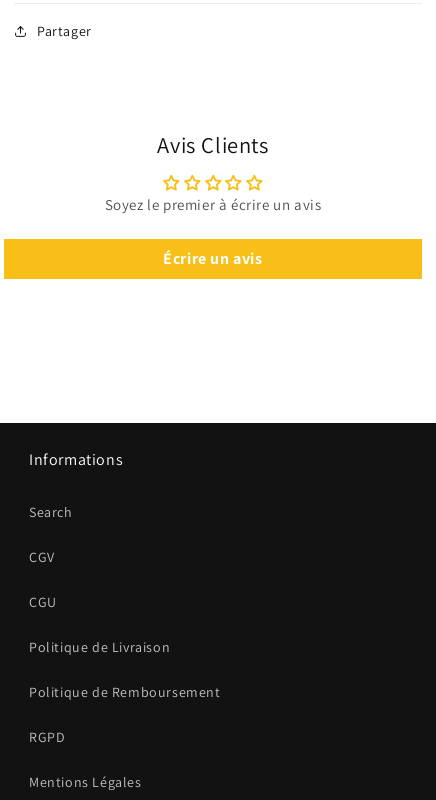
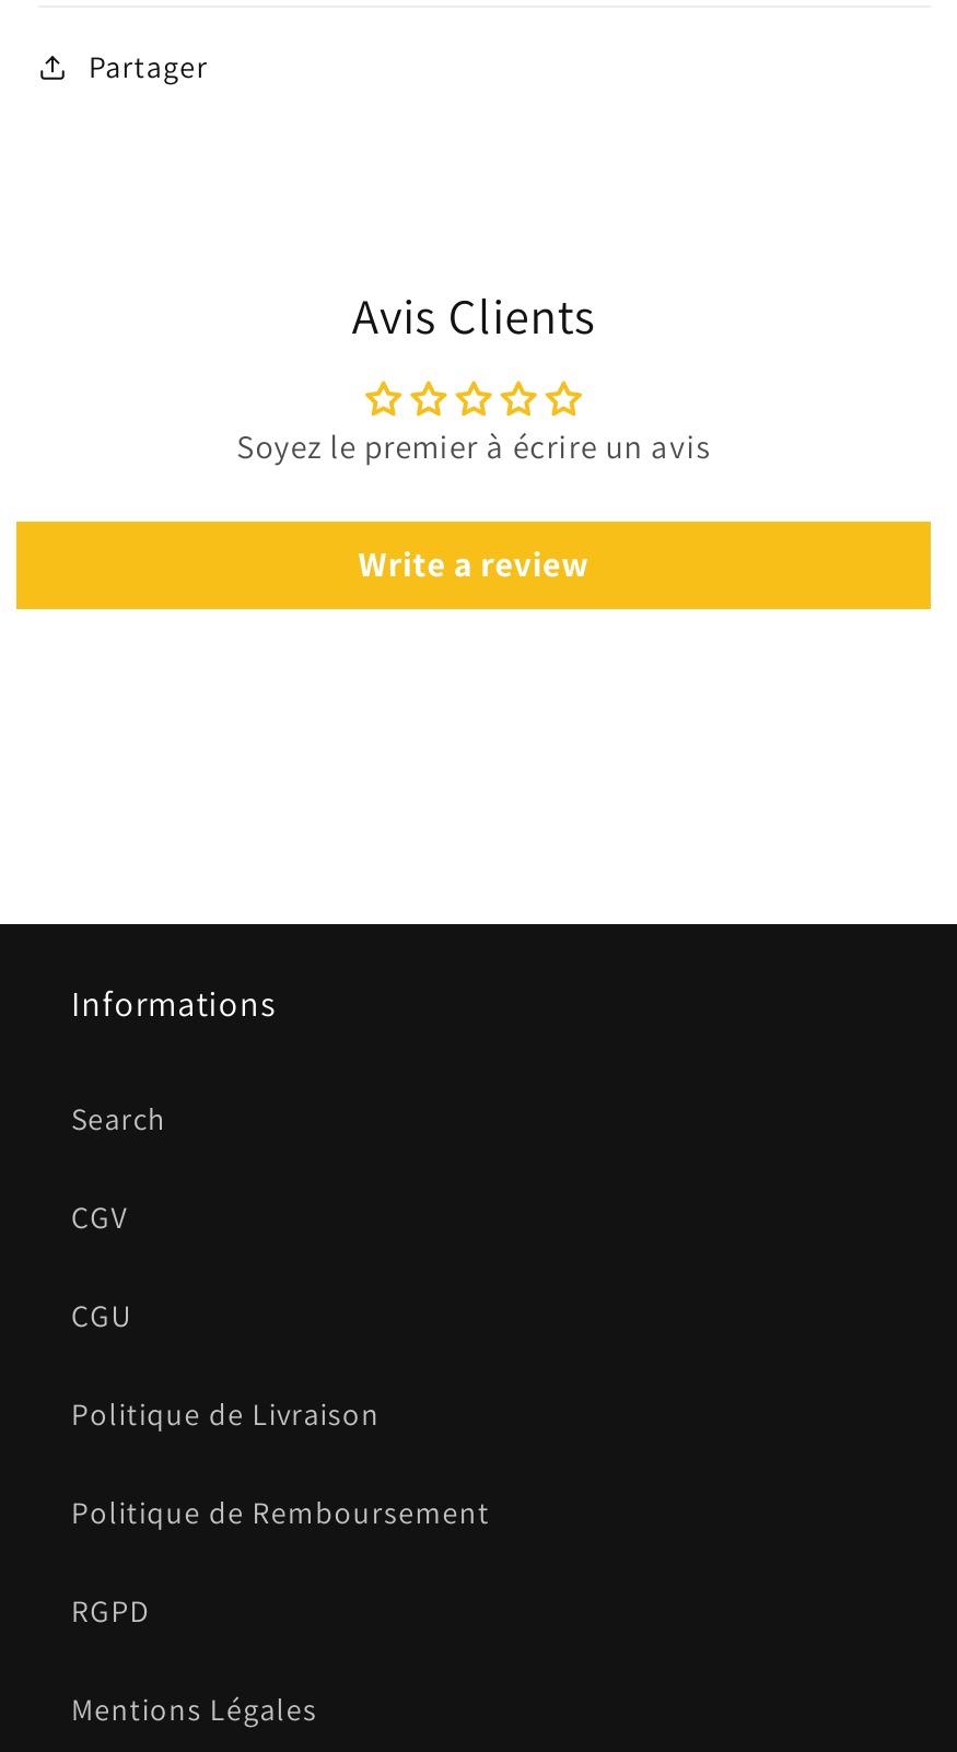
[163,248,263,269] Écrire un avis -> [358,540,589,586] Write a review

